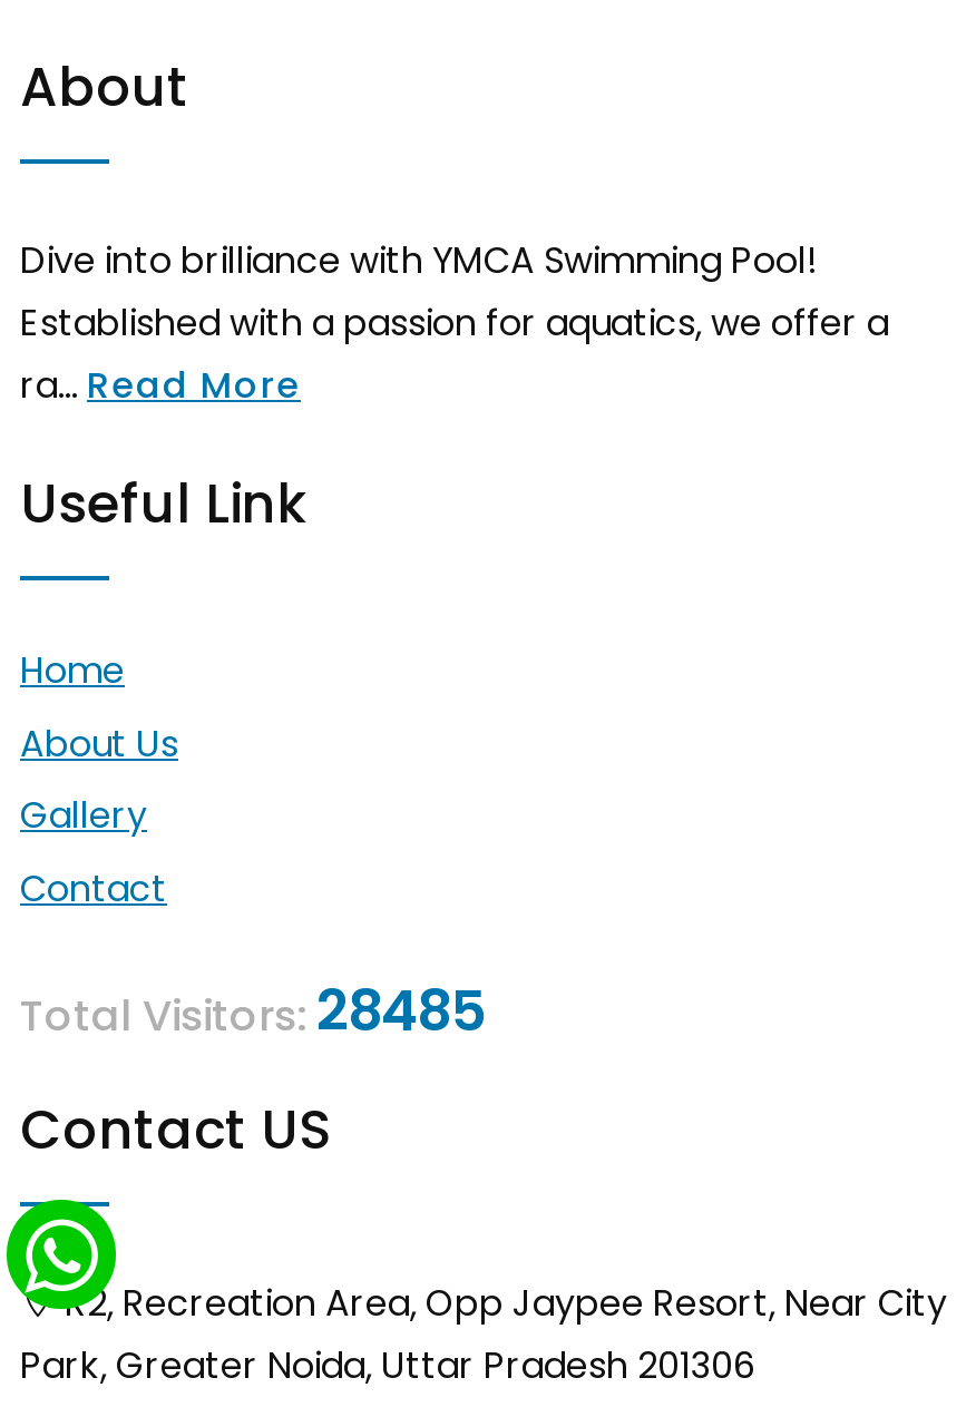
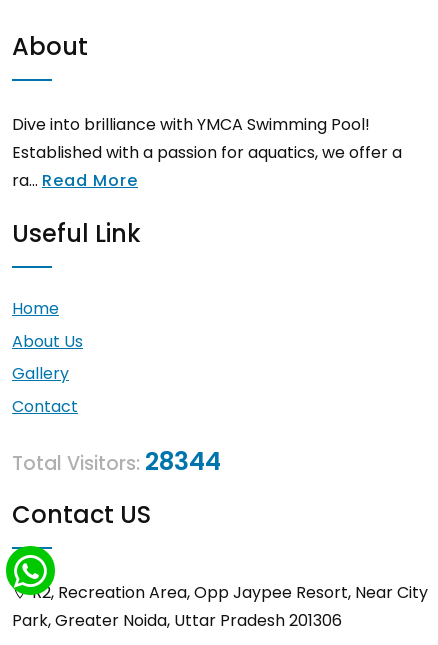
[20,972,486,1050] Total Visitors: 28485 -> [12,444,221,479] Total Visitors: 28344

